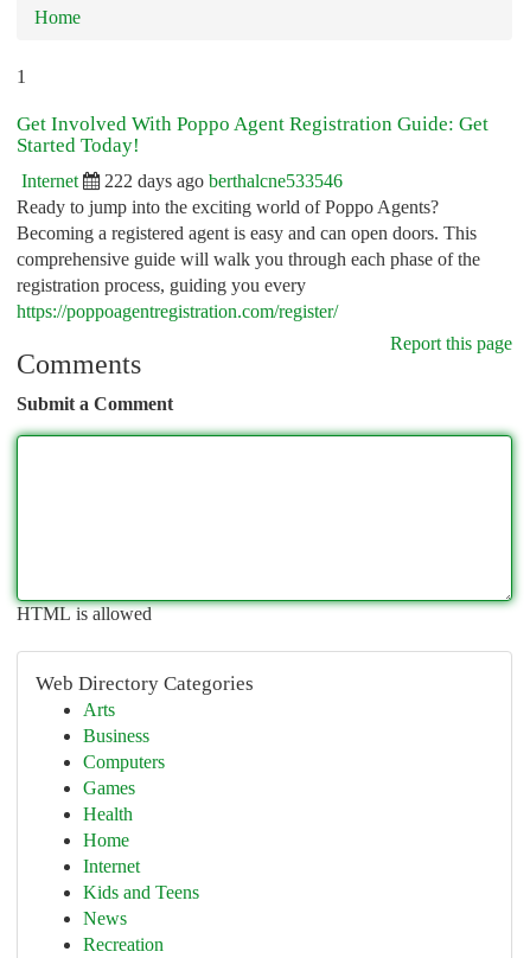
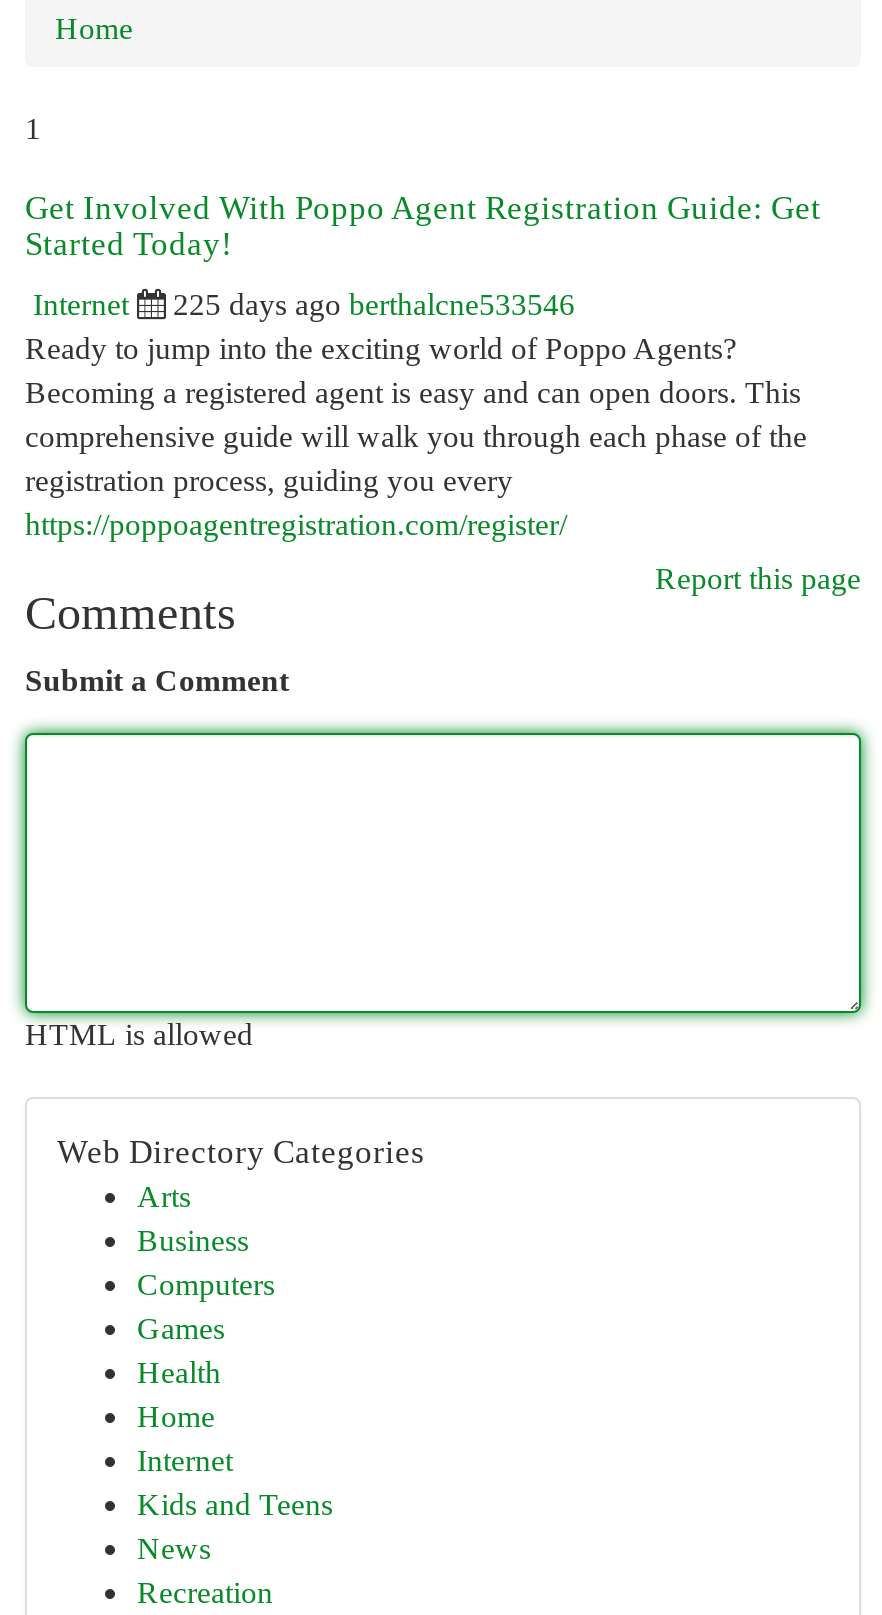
[104,171,343,191] 222 days ago berthalcne533546 -> [173,287,575,321] 225 days ago berthalcne533546

